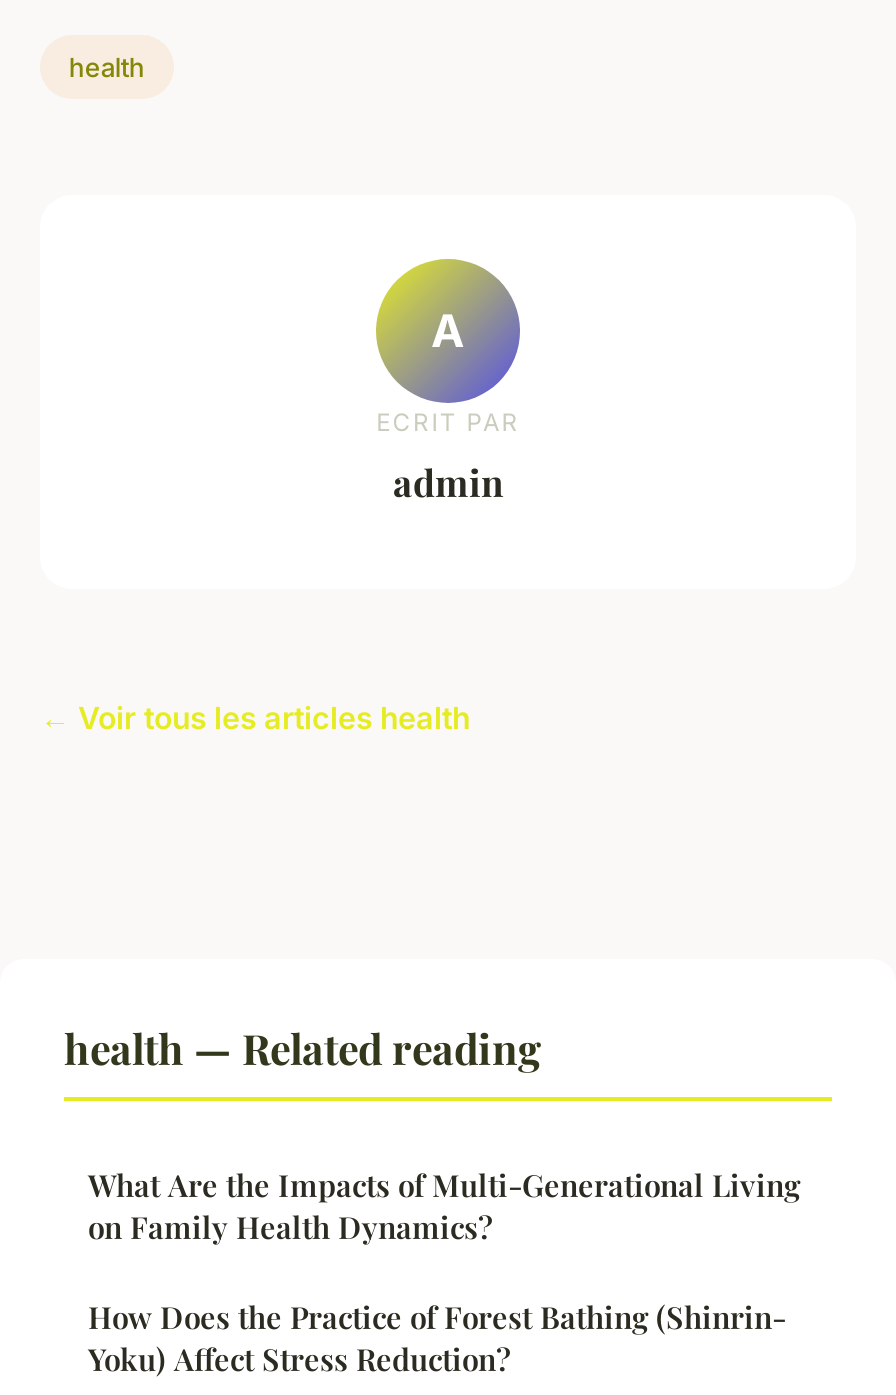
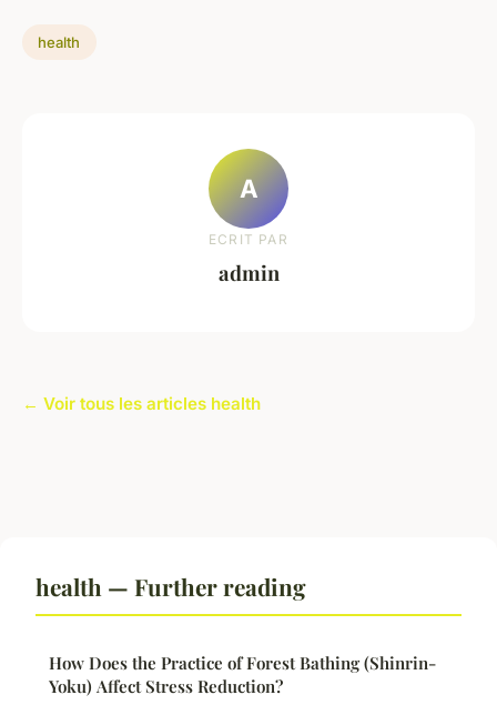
[64,1019,800,1247] health — Related reading | What Are the Impacts of Multi-Generational Living | on Family Health Dynamics? -> [35,571,306,602] health — Further reading

